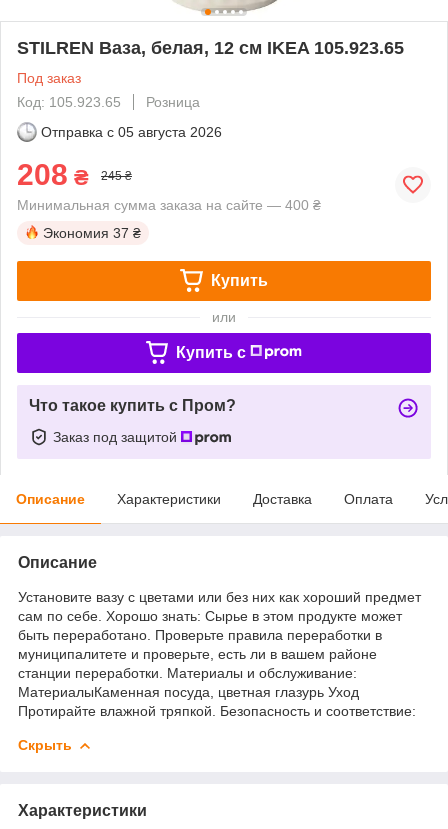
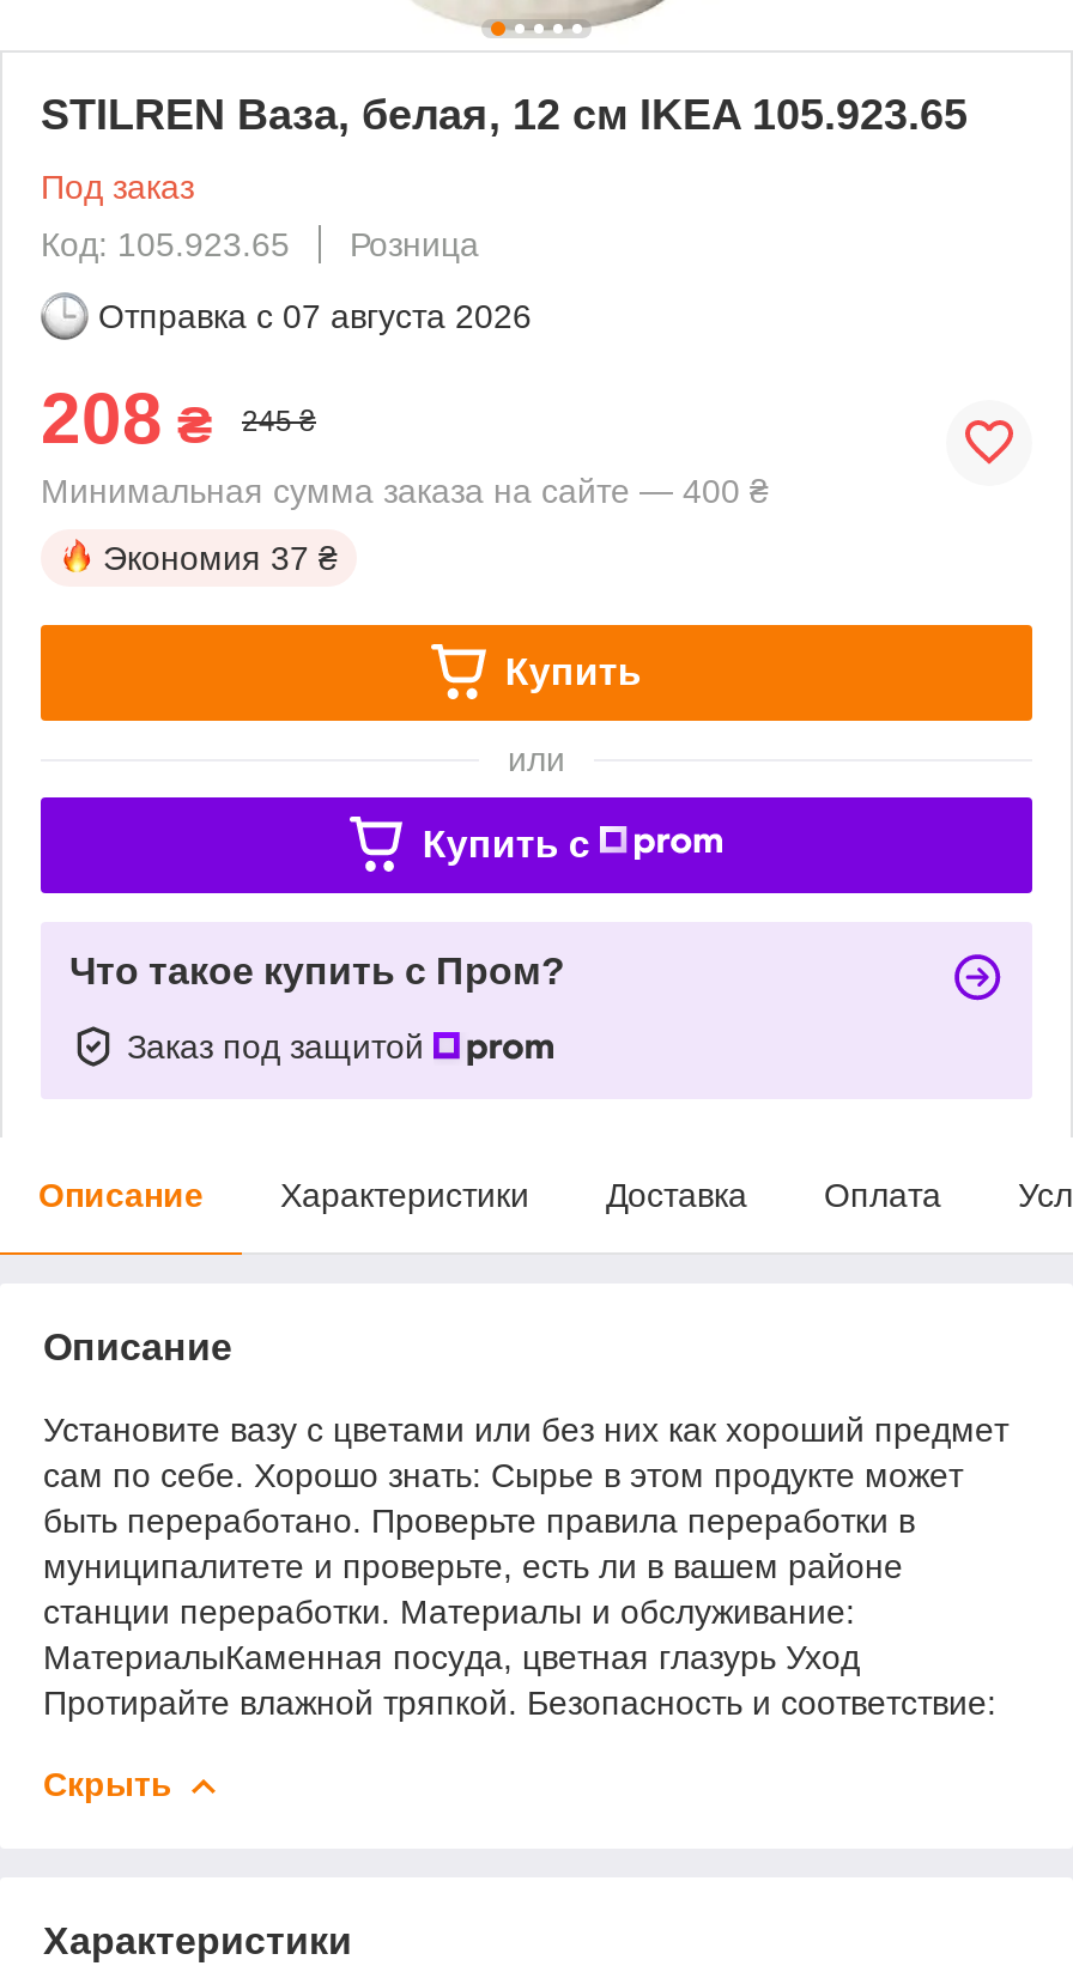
[41,124,222,140] Отправка с 05 августа 2026 -> [98,296,532,335] Отправка с 07 августа 2026

